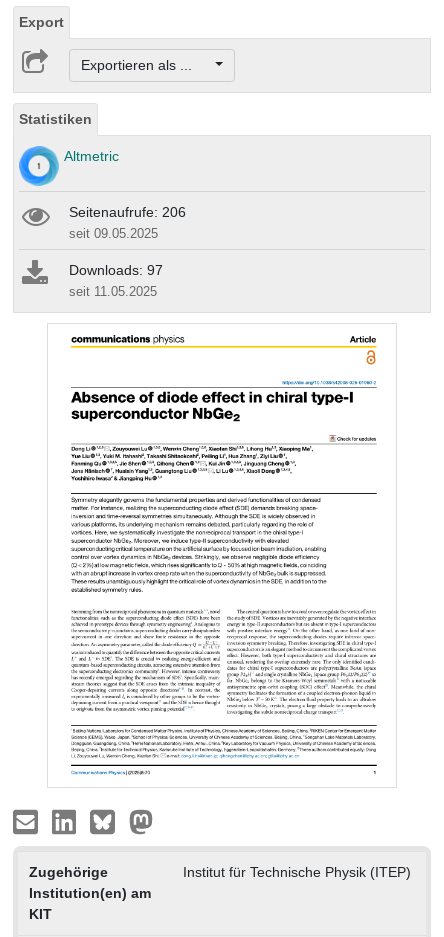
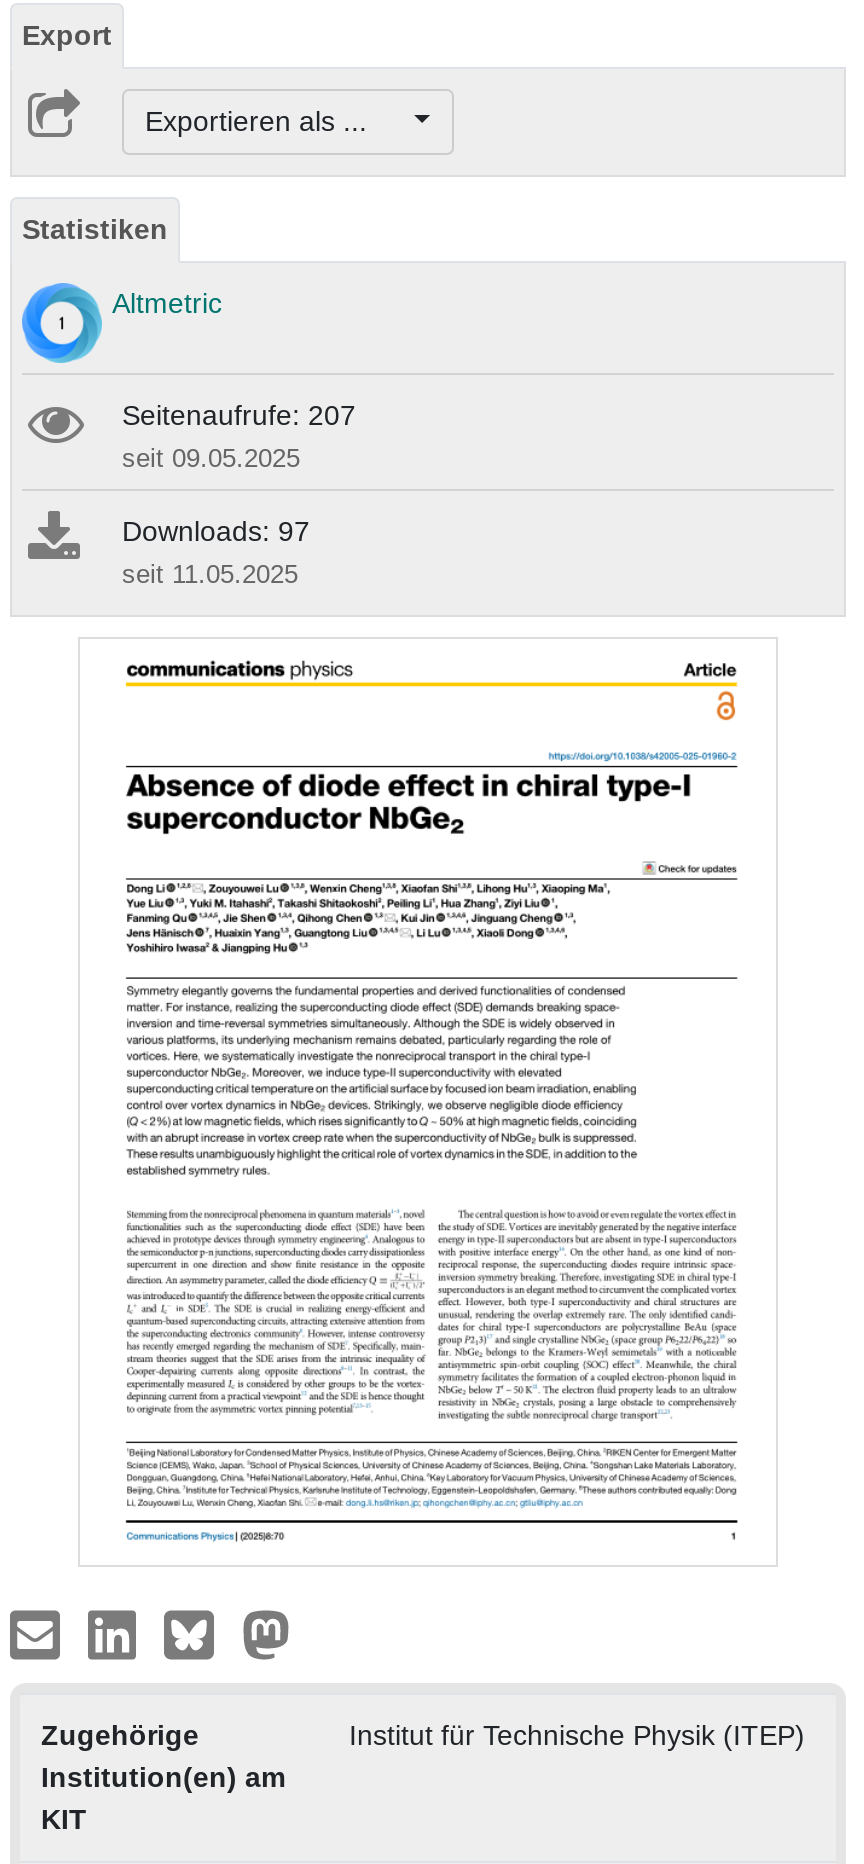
[69,204,186,220] Seitenaufrufe: 206 -> [122,400,356,432] Seitenaufrufe: 207

